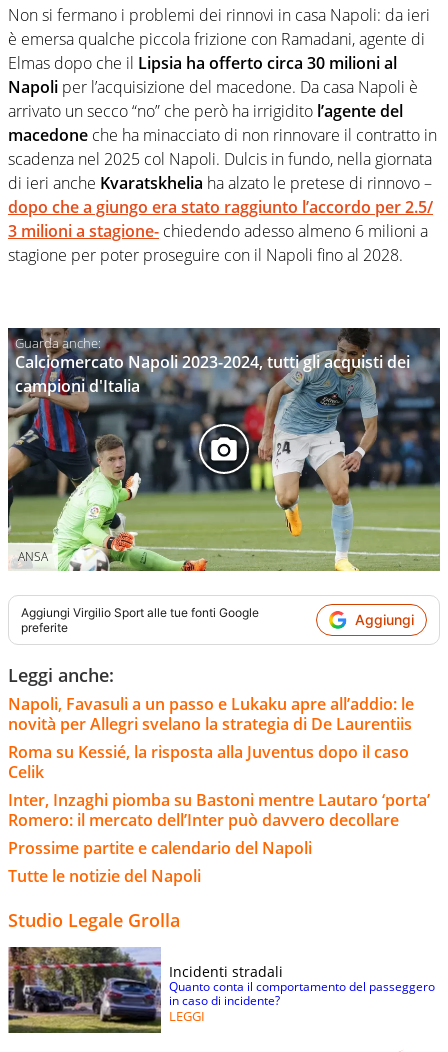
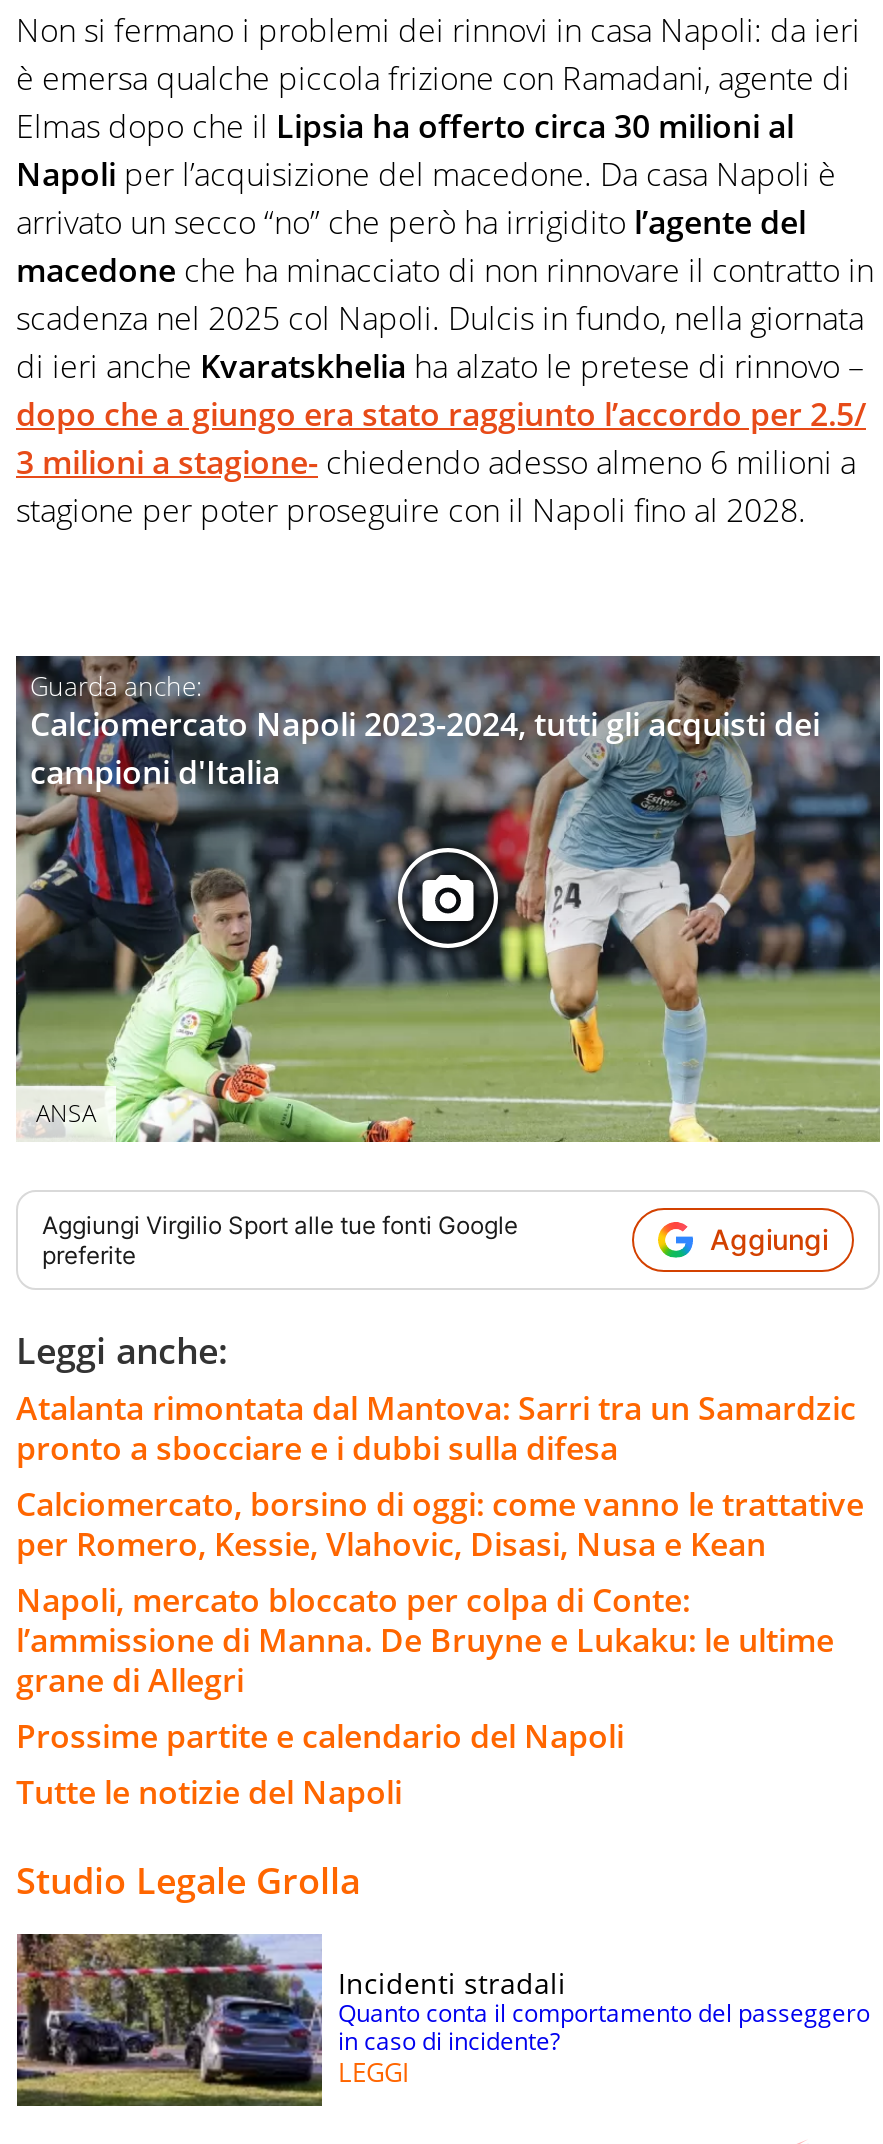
[8,693,430,831] Napoli, Favasuli a un passo e Lukaku apre all’addio: le | novità per Allegri svelano la strategia di De Laurentiis | Roma su Kessié, la risposta alla Juventus dopo il caso | Celik | Inter, Inzaghi piomba su Bastoni mentre Lautaro ‘porta’ | Romero: il mercato dell’Inter può davvero decollare -> [16,1385,864,1701] Atalanta rimontata dal Mantova: Sarri tra un Samardzic | pronto a sbocciare e i dubbi sulla difesa | Calciomercato, borsino di oggi: come vanno le trattative | per Romero, Kessie, Vlahovic, Disasi, Nusa e Kean | Napoli, mercato bloccato per colpa di Conte: | l’ammissione di Manna. De Bruyne e Lukaku: le ultime | grane di Allegri

